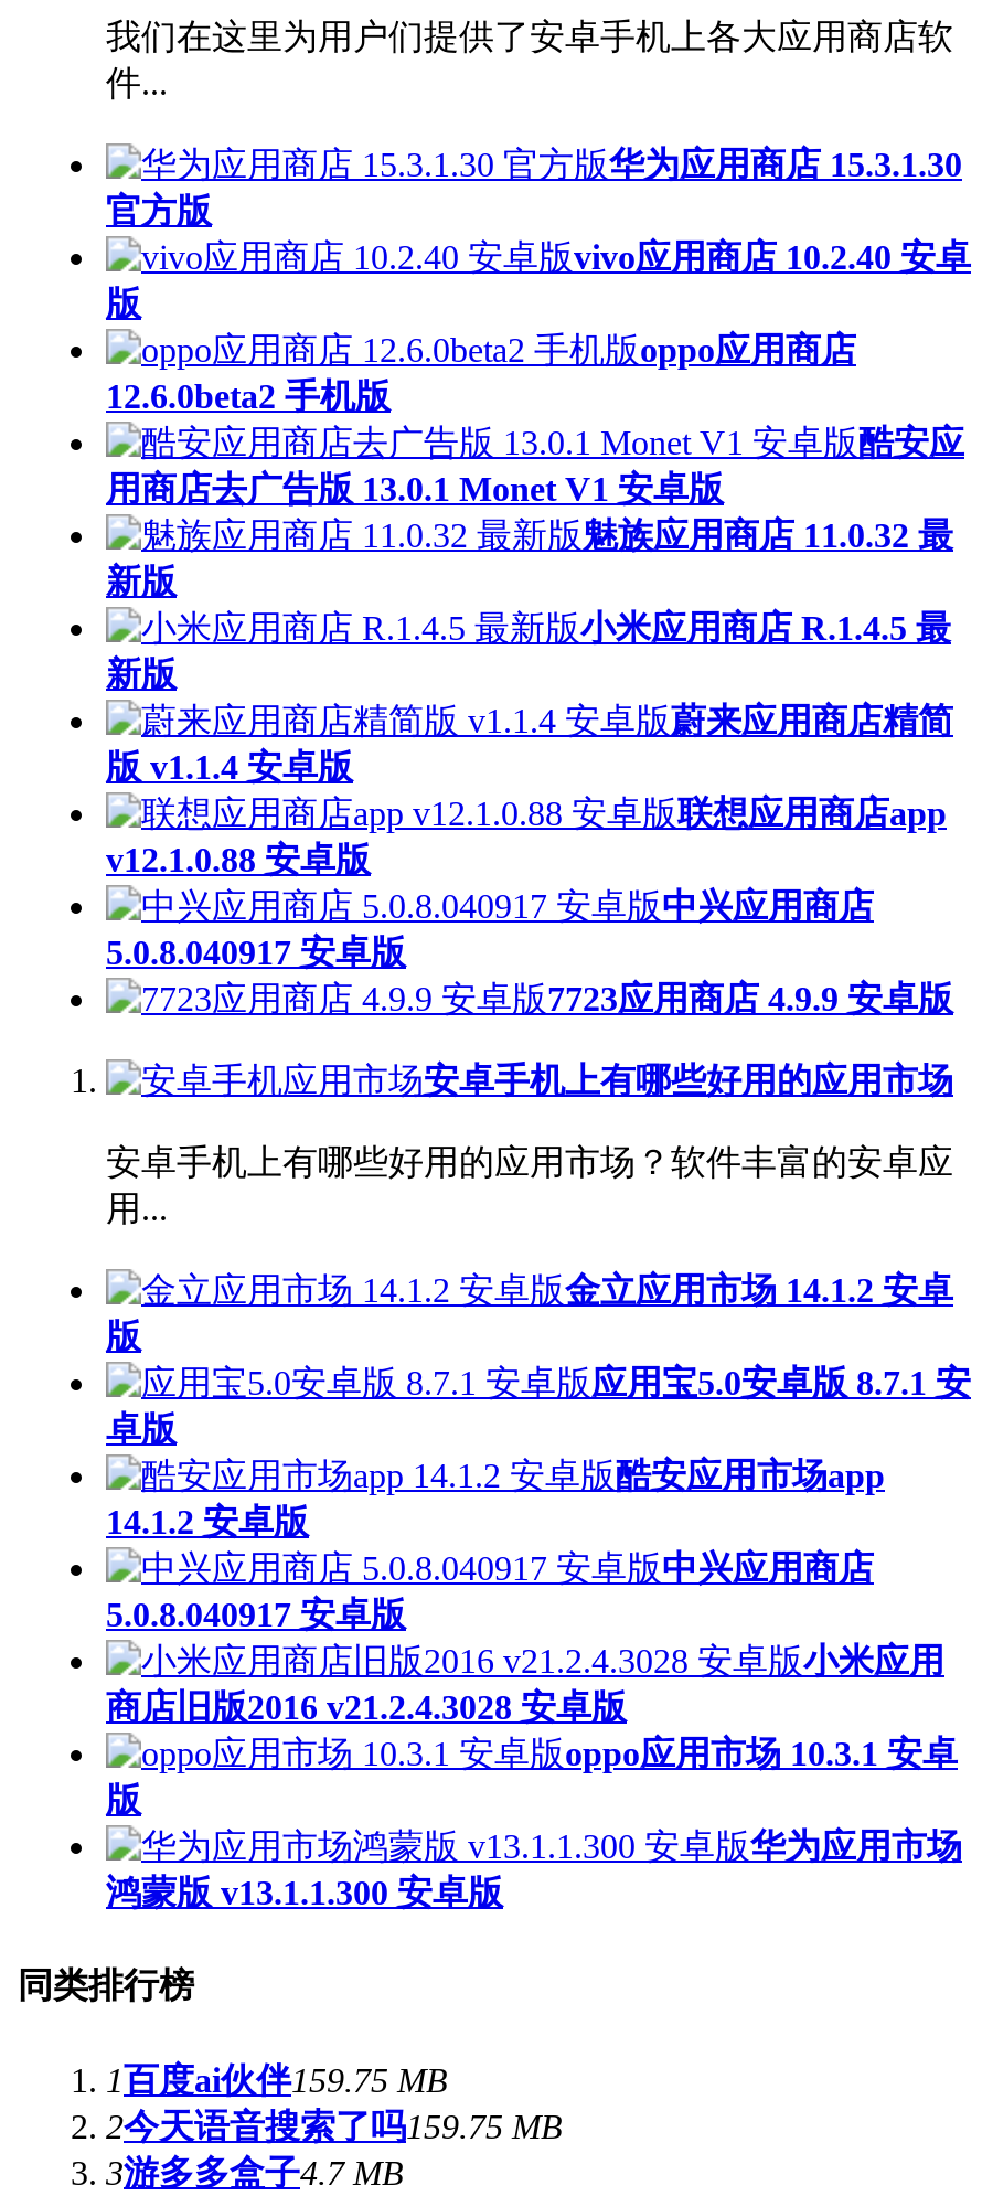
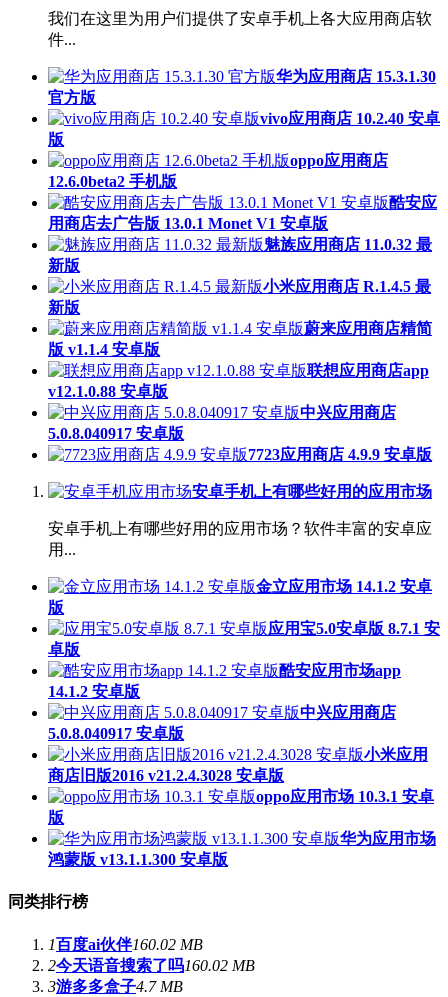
[106,2060,448,2098] 1百度ai伙伴159.75 MB -> [48,936,203,953] 1百度ai伙伴160.02 MB
[106,2107,563,2144] 2今天语音搜索了吗159.75 MB -> [48,957,255,974] 2今天语音搜索了吗160.02 MB

